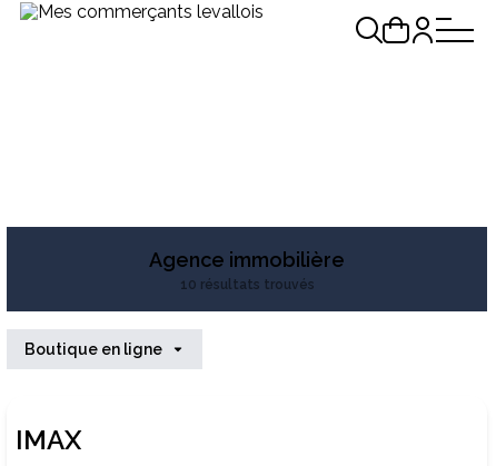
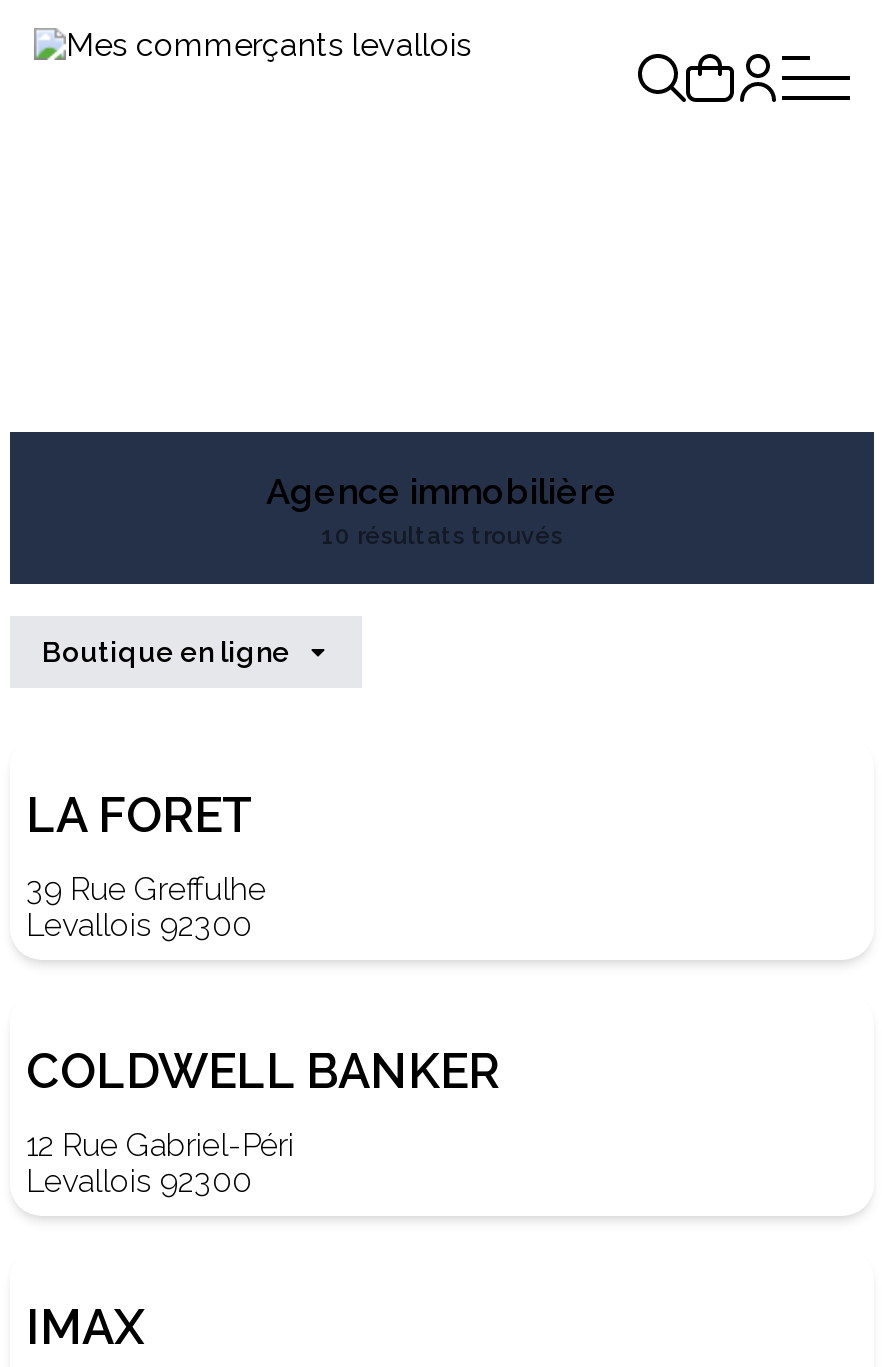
none -> [26,786,500,1200] LA FORET | 39 Rue Greffulhe | Levallois 92300 | COLDWELL BANKER | 12 Rue Gabriel-Péri | Levallois 92300

